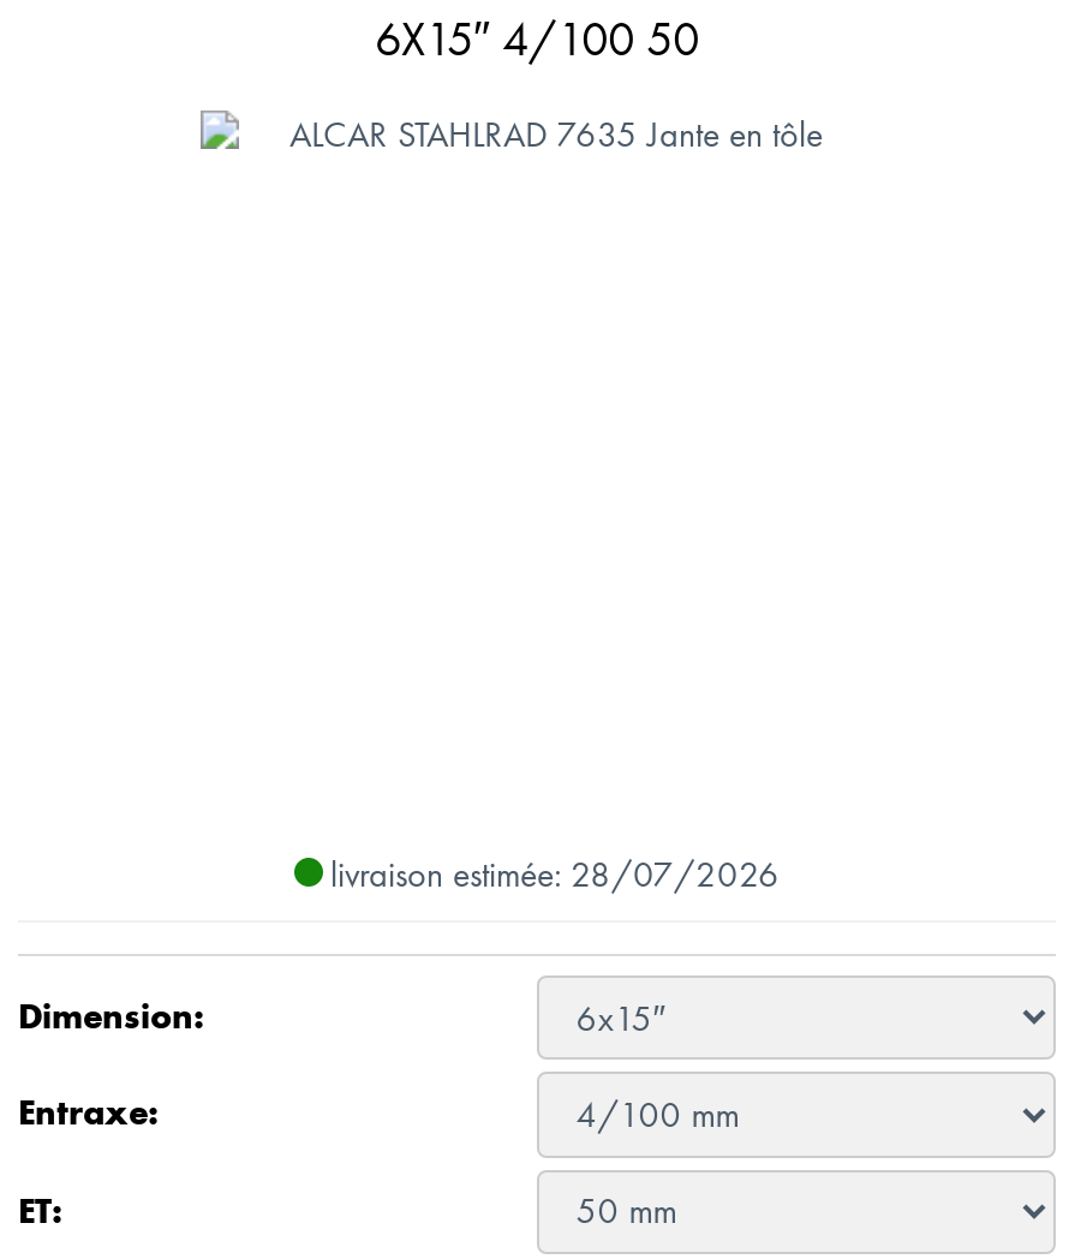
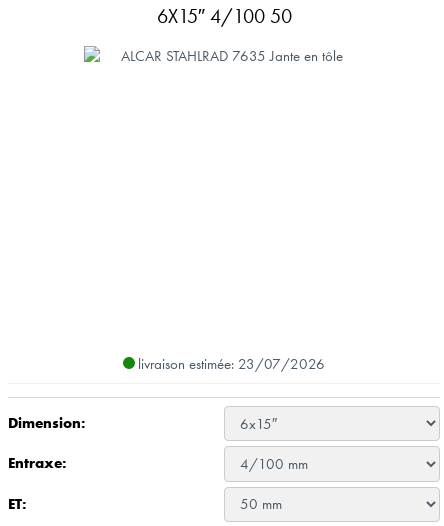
[330,851,780,899] livraison estimée: 28/07/2026 -> [138,354,325,374] livraison estimée: 23/07/2026

